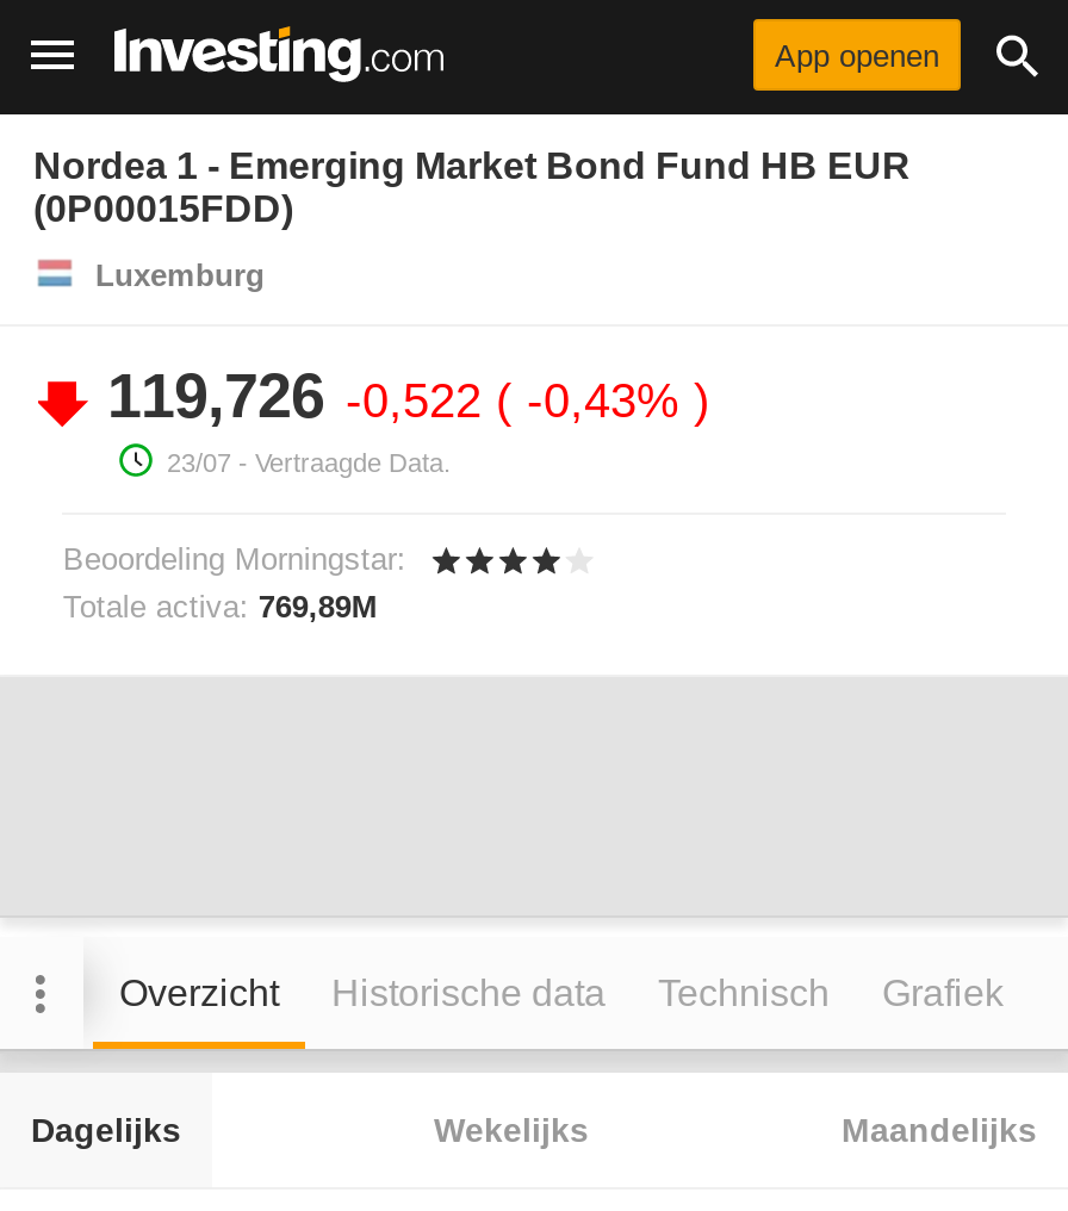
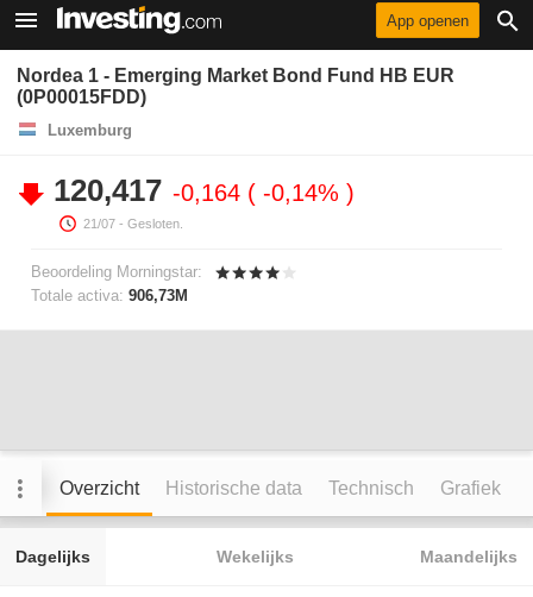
[107,360,694,477] 119,726 -0,522 -0,43% | 23/07 - Vertraagde Data. -> [54,172,346,231] 120,417 -0,164 -0,14% | 21/07 - Gesloten.
[63,589,378,625] Totale activa: 769,89M -> [31,287,188,305] Totale activa: 906,73M

